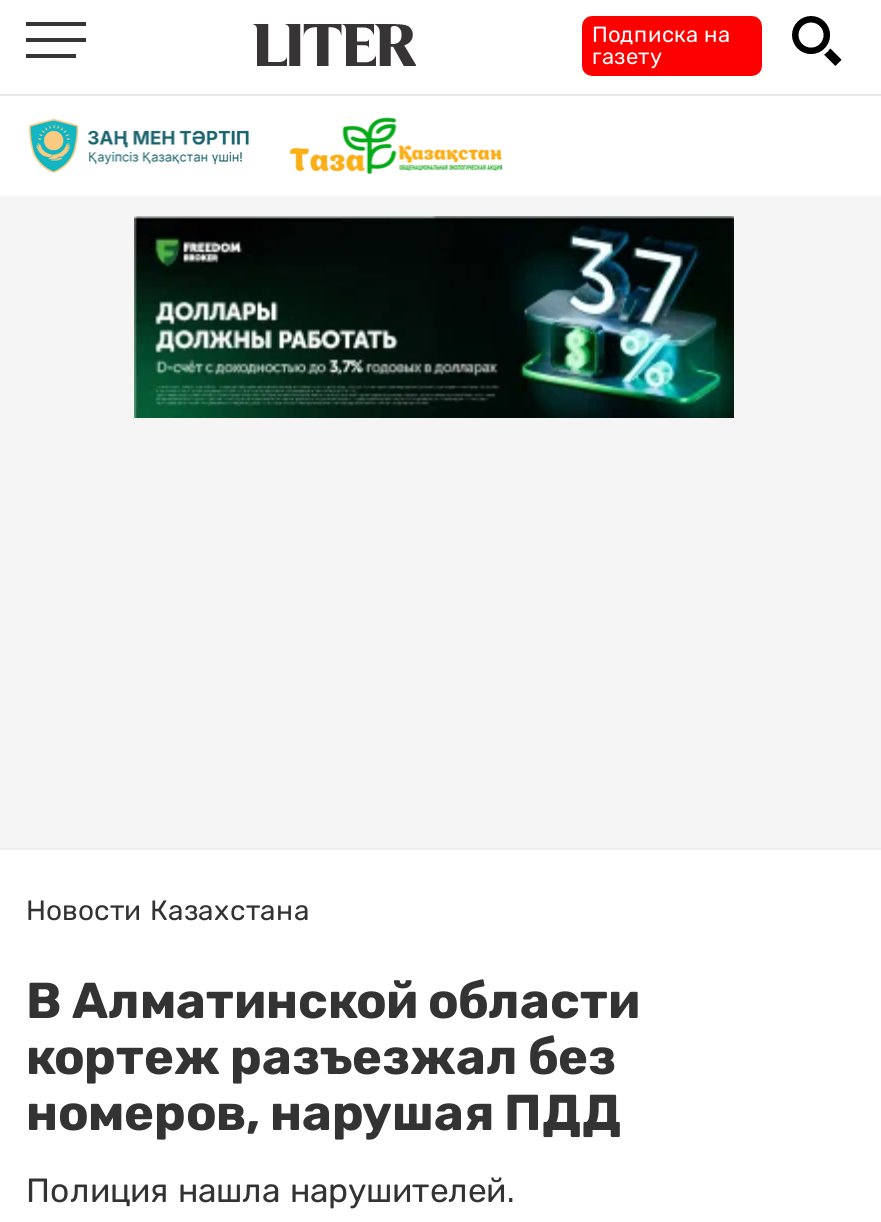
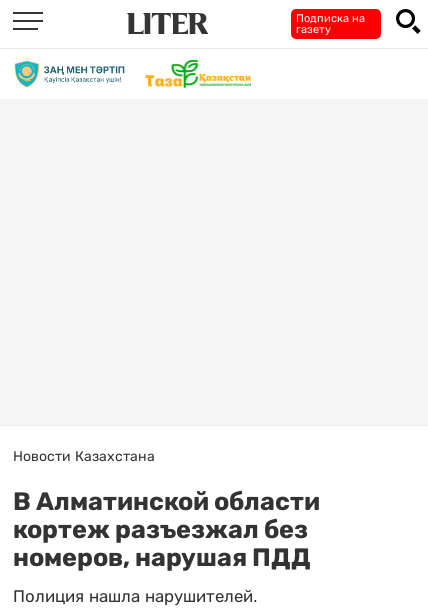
[132,214,736,420] [image] -> none

